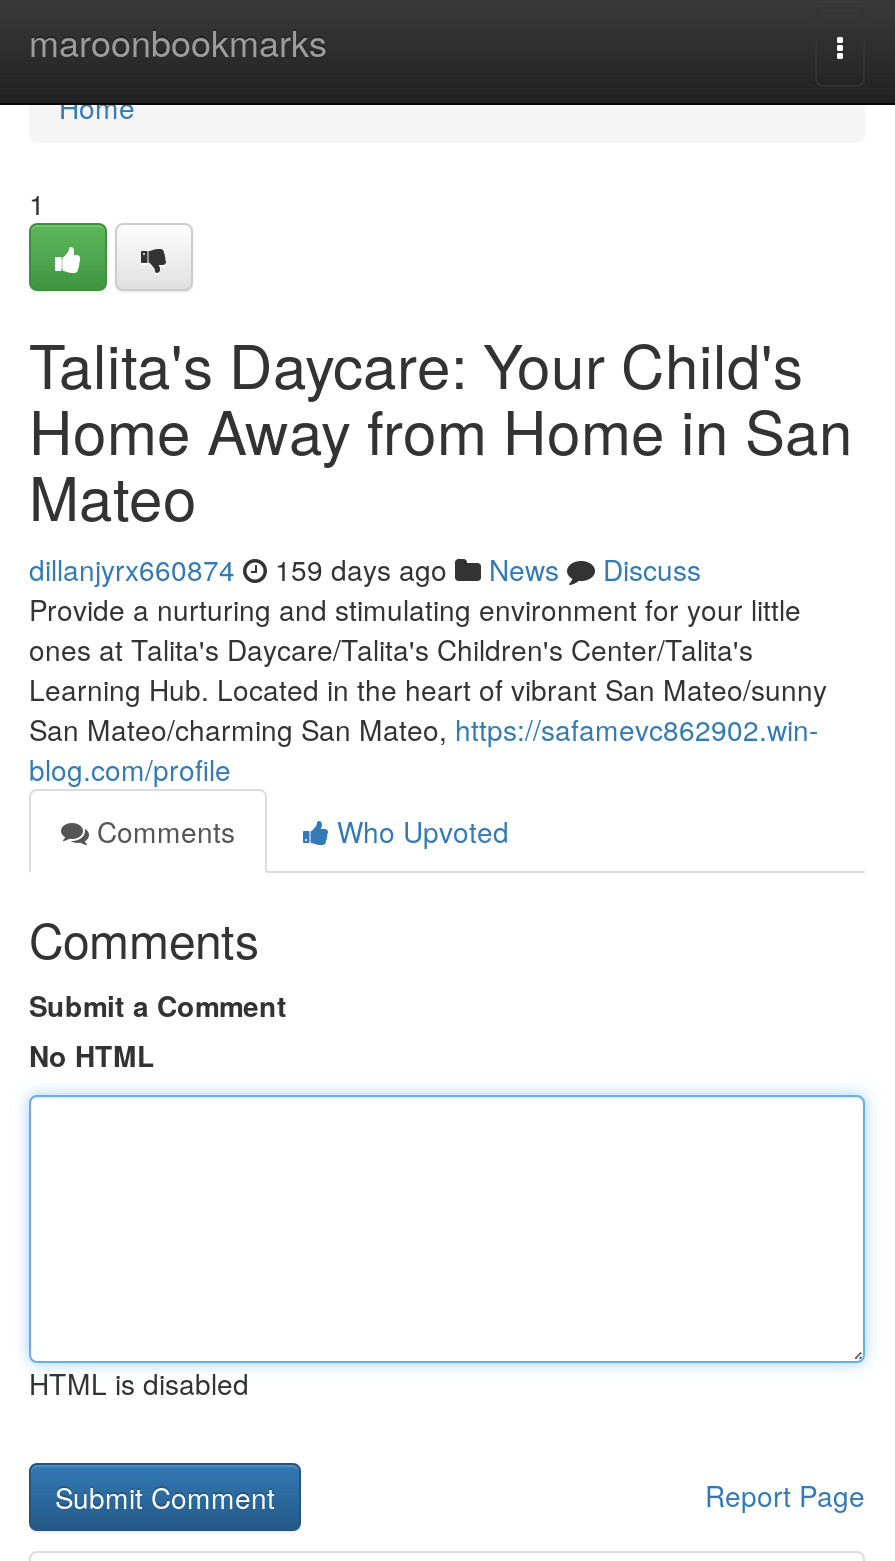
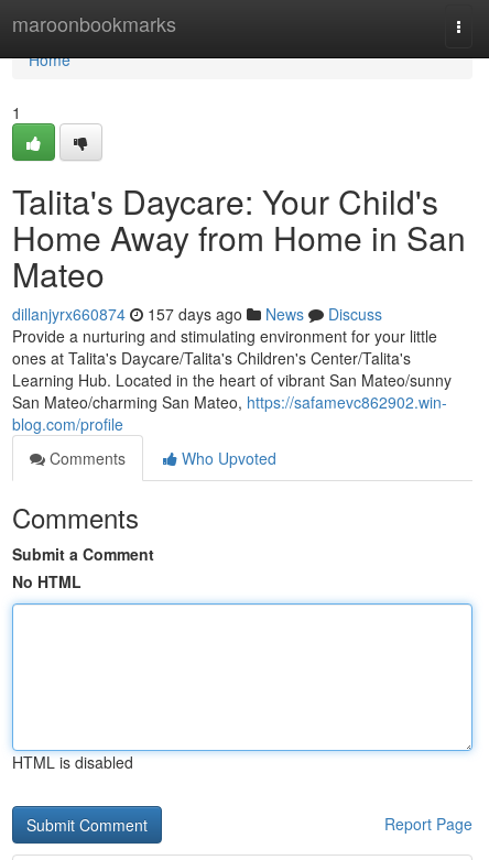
[29,549,701,589] dillanjyrx660874 159 days ago News Discuss -> [12,303,382,325] dillanjyrx660874 157 days ago News Discuss

